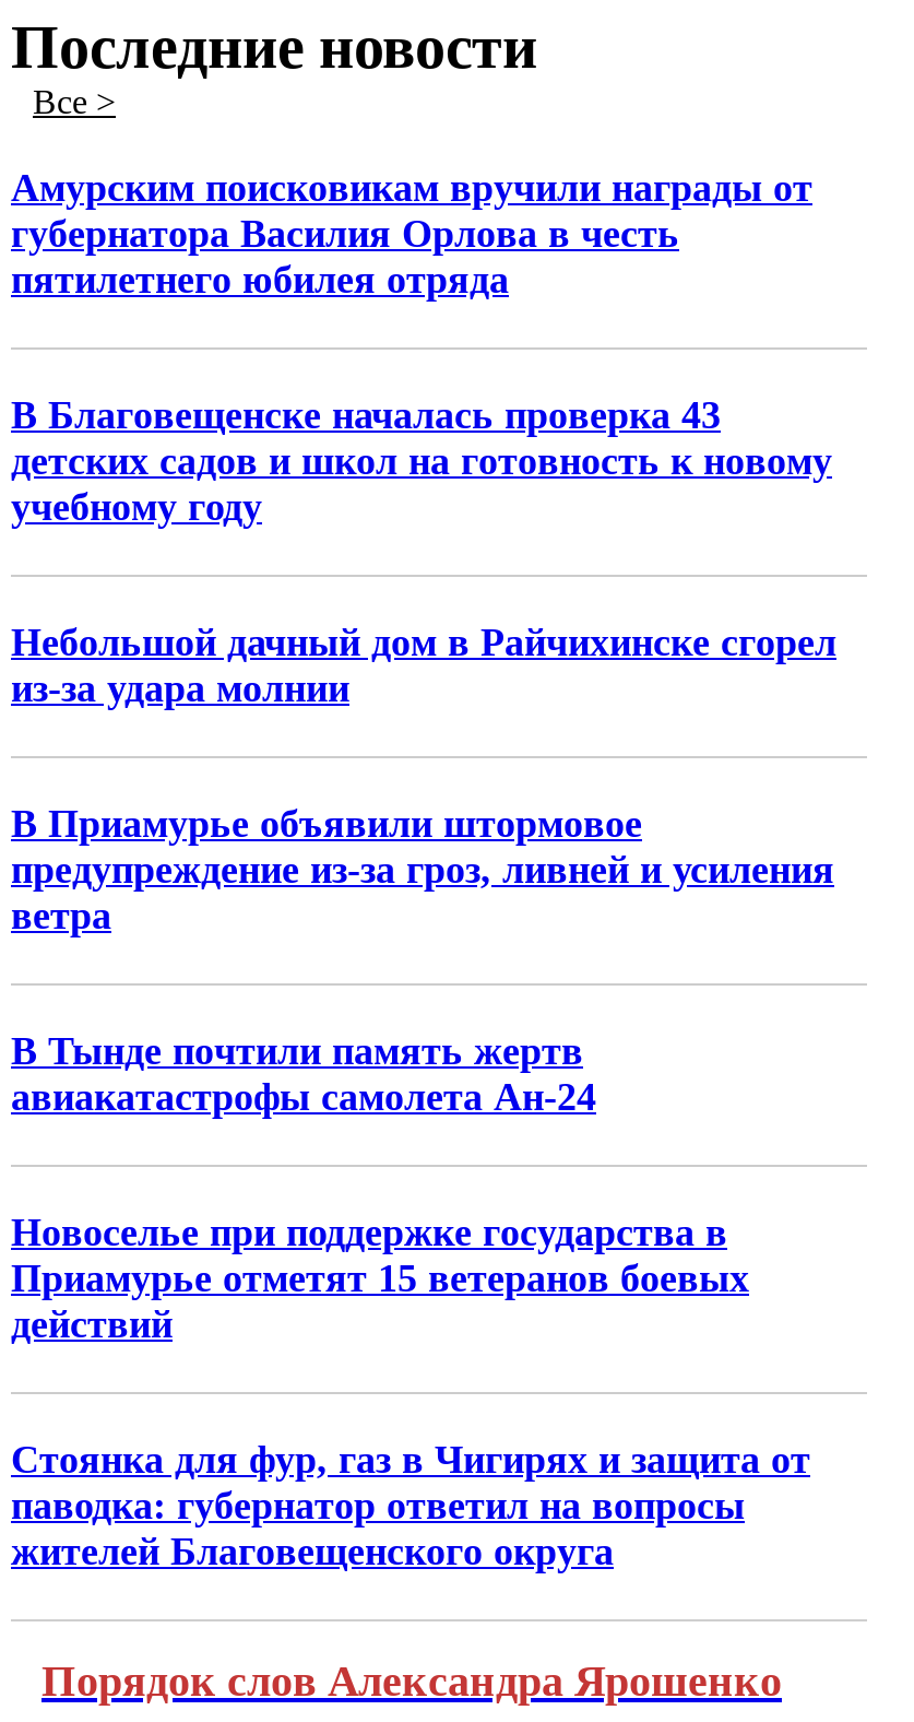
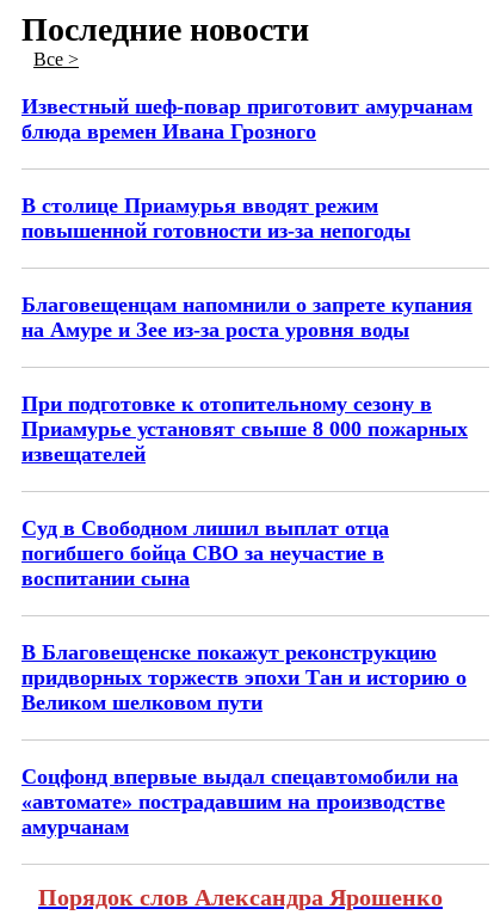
[11,167,812,302] Амурским поисковикам вручили награды от | губернатора Василия Орлова в честь | пятилетнего юбилея отряда -> [21,95,473,144] Известный шеф-повар приготовит амурчанам | блюда времен Ивана Грозного
[11,394,832,529] В Благовещенске началась проверка 43 | детских садов и школ на готовность к новому | учебному году -> [21,194,410,243] В столице Приамурья вводят режим | повышенной готовности из-за непогоды
[11,621,836,711] Небольшой дачный дом в Райчихинске сгорел | из-за удара молнии -> [21,293,473,342] Благовещенцам напомнили о запрете купания | на Амуре и Зее из-за роста уровня воды
[11,803,834,938] В Приамурье объявили штормовое | предупреждение из-за гроз, ливней и усиления | ветра -> [21,392,468,466] При подготовке к отопительному сезону в | Приамурье установят свыше 8 000 пожарных | извещателей
[11,1030,596,1120] В Тынде почтили память жертв | авиакатастрофы самолета Ан-24 -> [21,516,389,590] Суд в Свободном лишил выплат отца | погибшего бойца СВО за неучастие в | воспитании сына
[11,1211,749,1347] Новоселье при поддержке государства в | Приамурье отметят 15 ветеранов боевых | действий -> [21,641,467,715] В Благовещенске покажут реконструкцию | придворных торжеств эпохи Тан и историю о | Великом шелковом пути
[11,1439,810,1574] Стоянка для фур, газ в Чигирях и защита от | паводка: губернатор ответил на вопросы | жителей Благовещенского округа -> [21,765,458,839] Соцфонд впервые выдал спецавтомобили на | «автомате» пострадавшим на производстве | амурчанам

